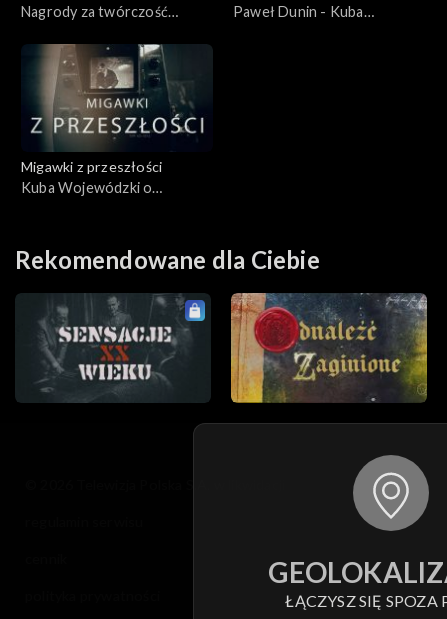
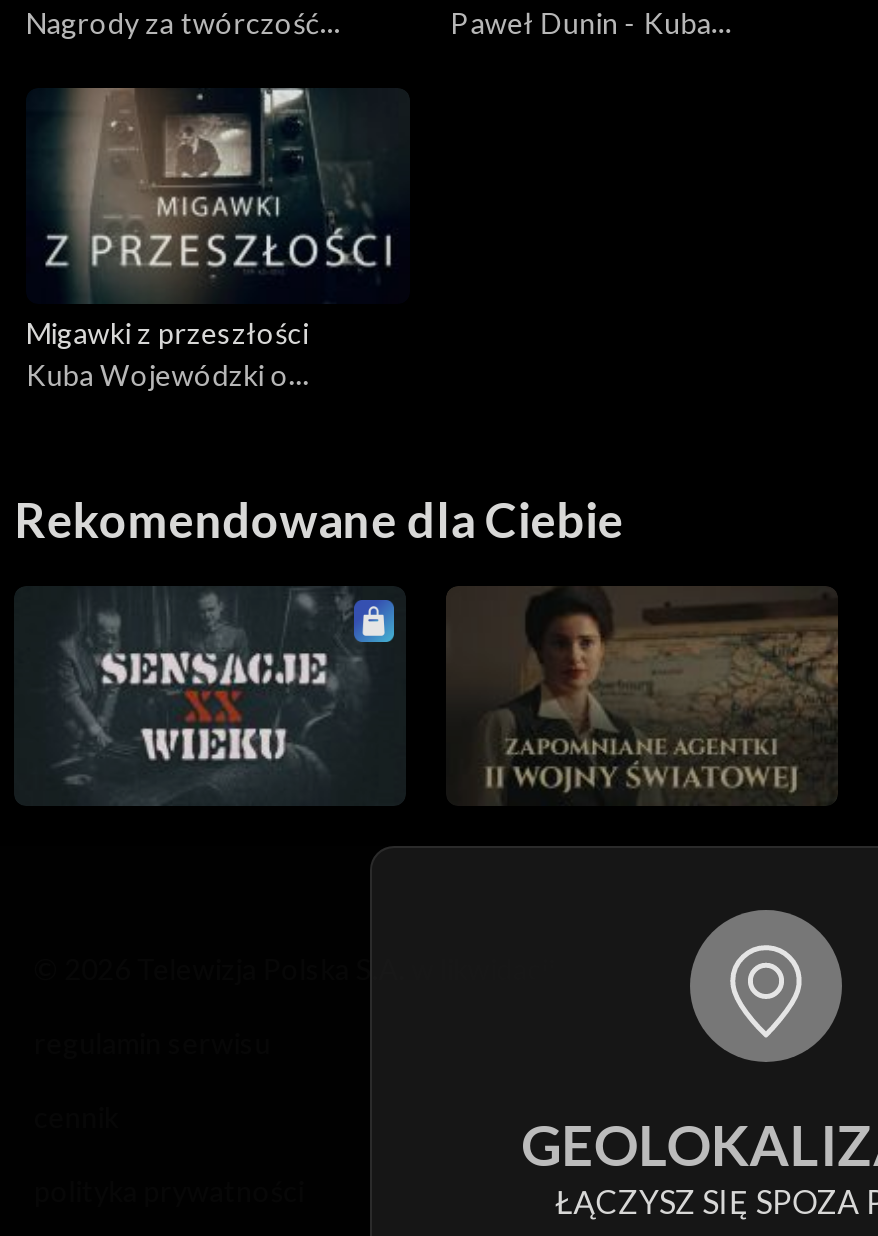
[230,293,428,404] [image] -> [446,586,838,806] [image]

